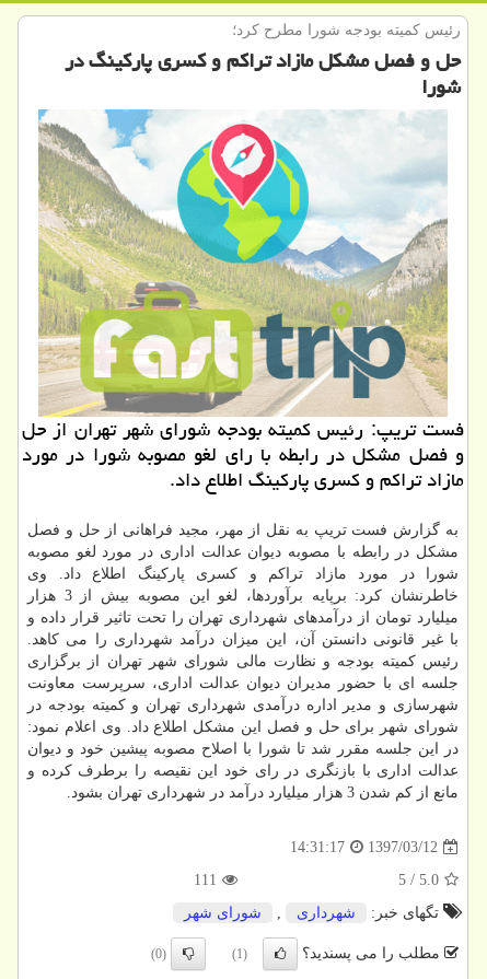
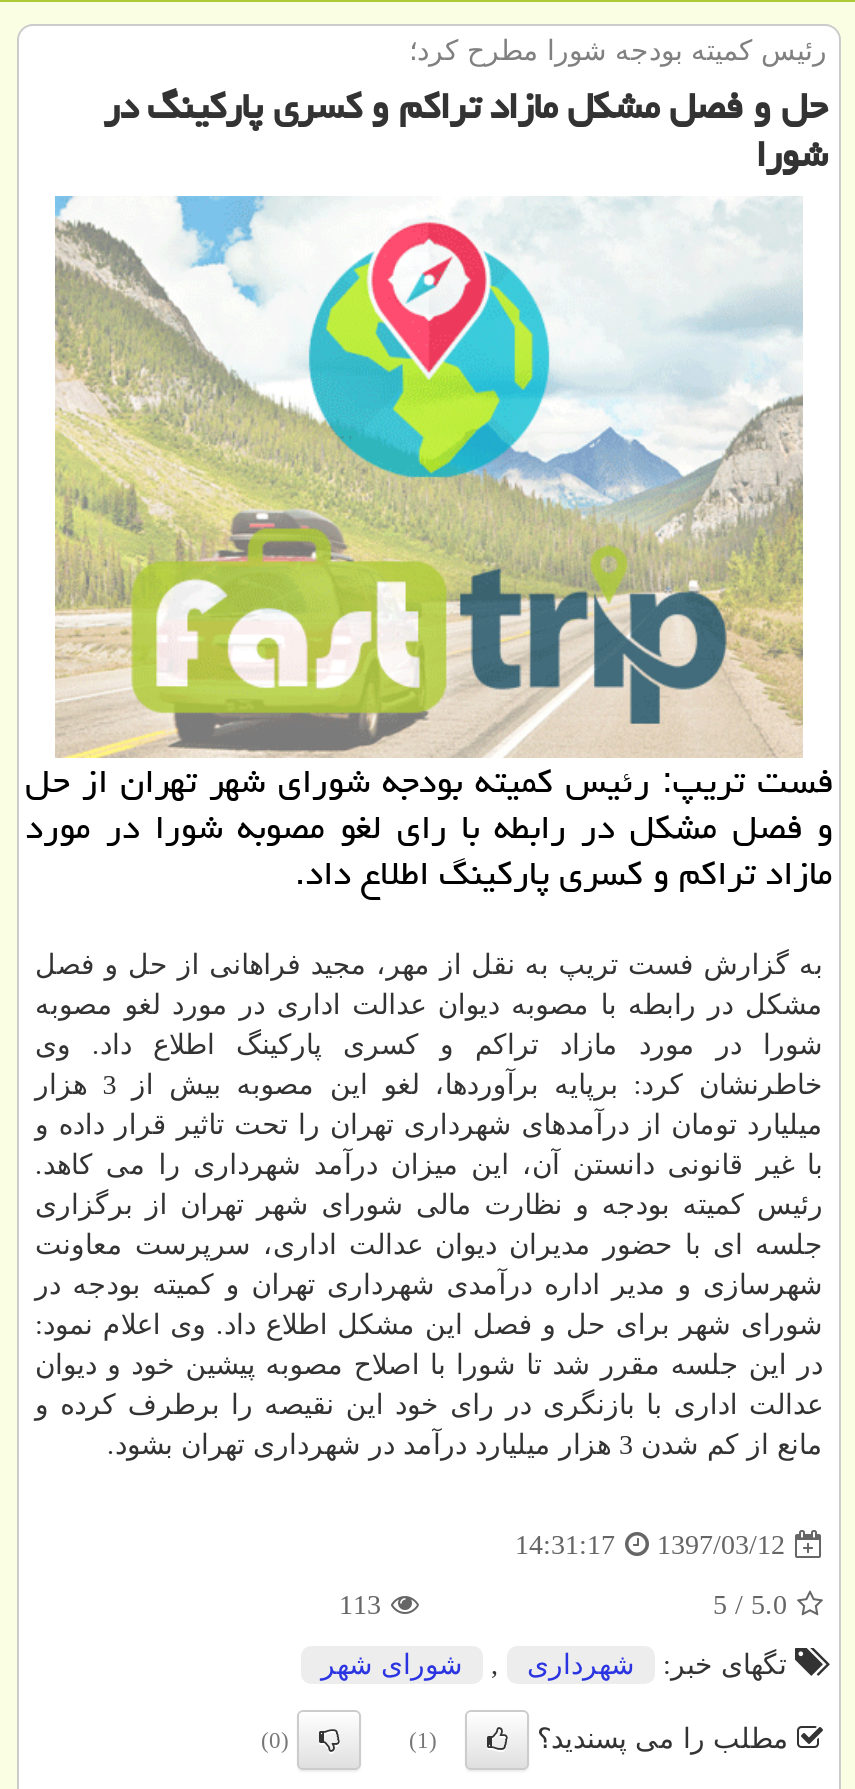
[194,872,217,889] 111 -> [339,1591,381,1621] 113

